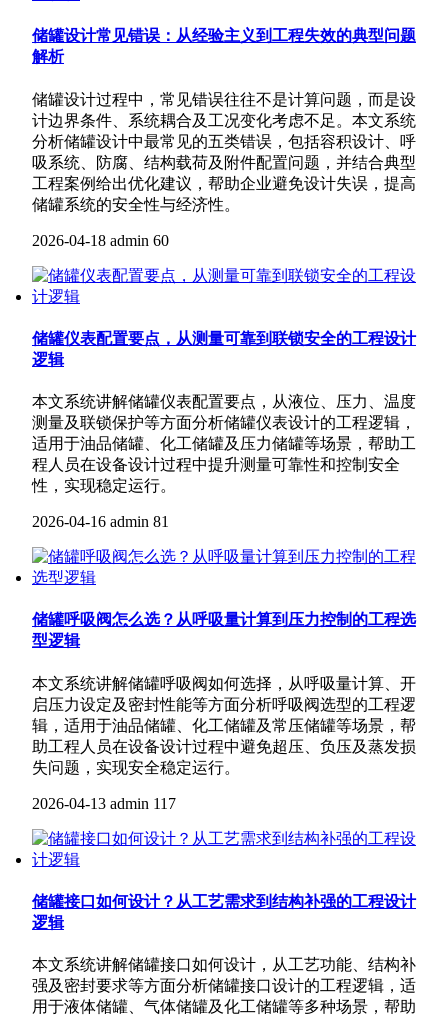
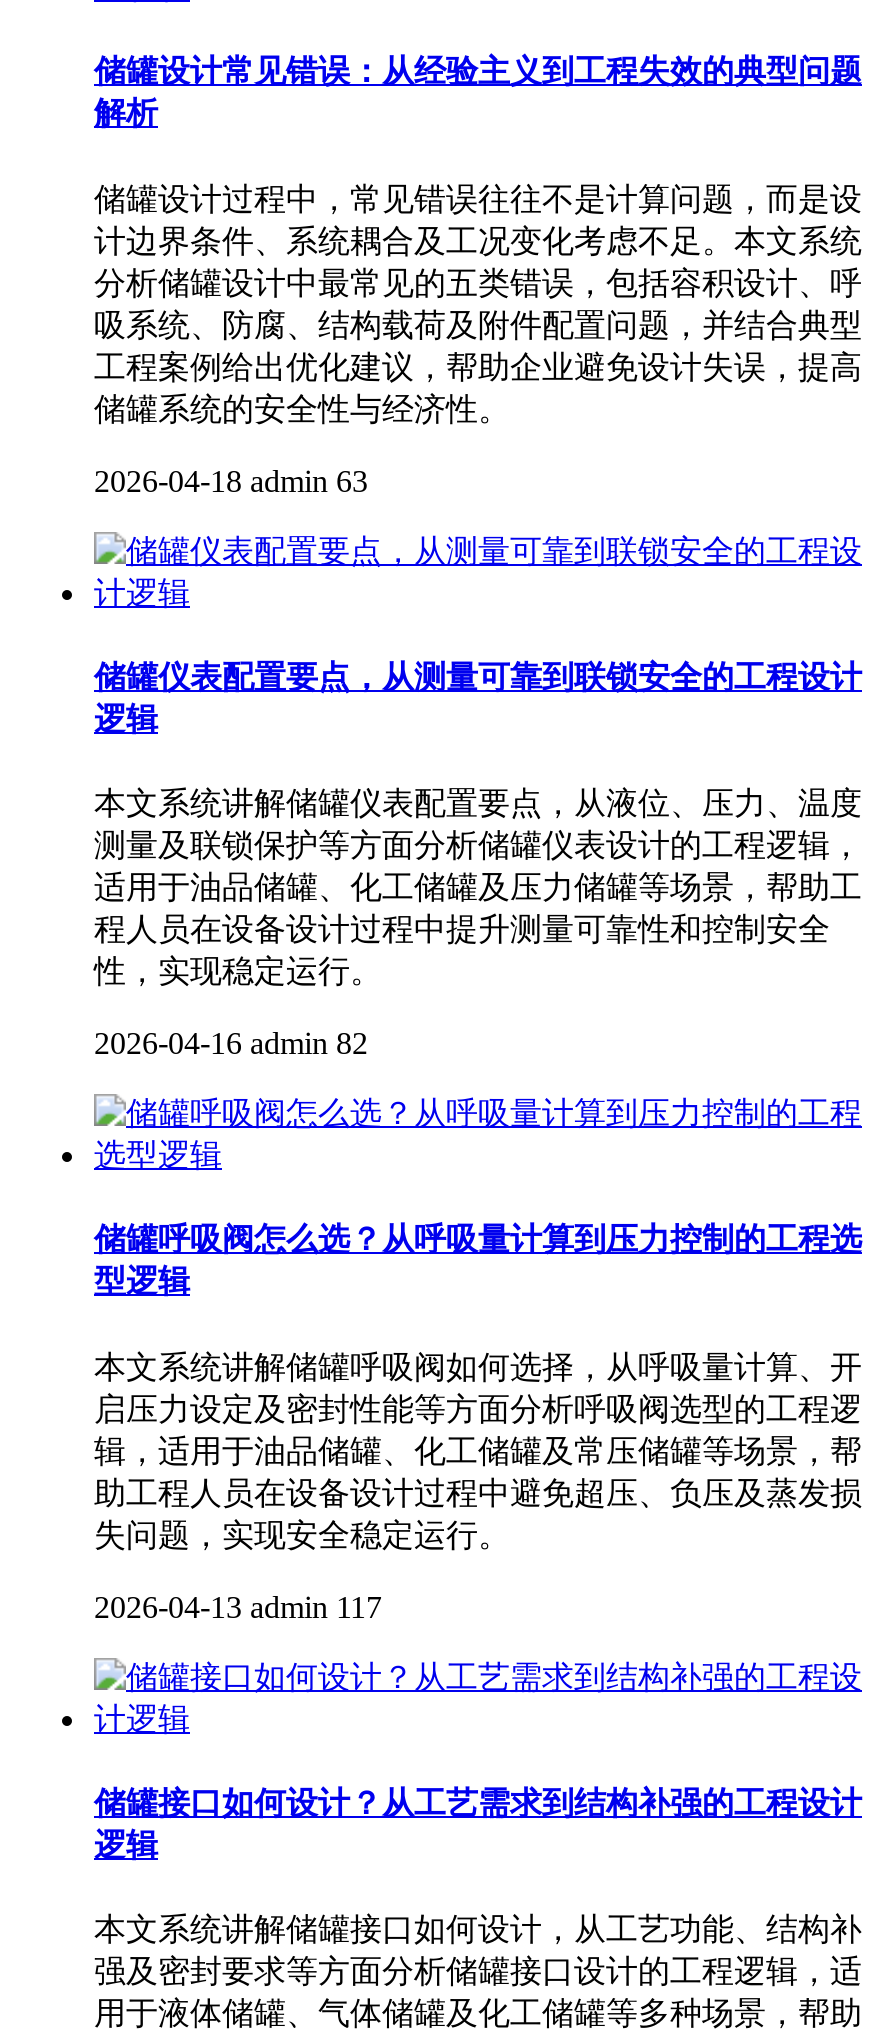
[32,232,169,249] 2026-04-18 admin 60 -> [94,463,368,497] 2026-04-18 admin 63
[32,513,169,530] 2026-04-16 admin 81 -> [94,1026,368,1060] 2026-04-16 admin 82

